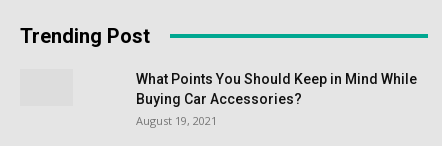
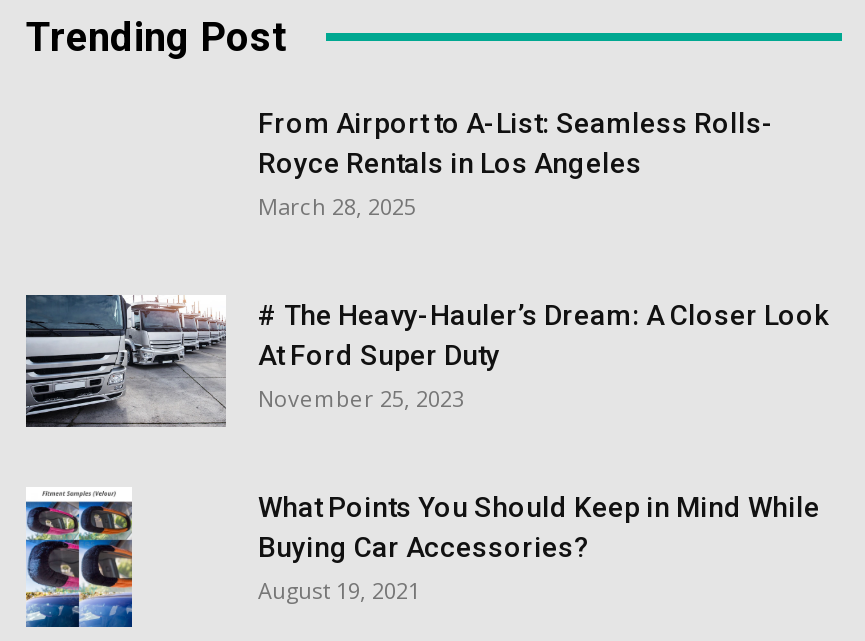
none -> [24,106,828,429] [image] | From Airport to A-List: Seamless Rolls- | Royce Rentals in Los Angeles | March 28, 2025 | # The Heavy-Hauler’s Dream: A Closer Look | At Ford Super Duty | November 25, 2023
none -> [24,489,134,629] [image]

